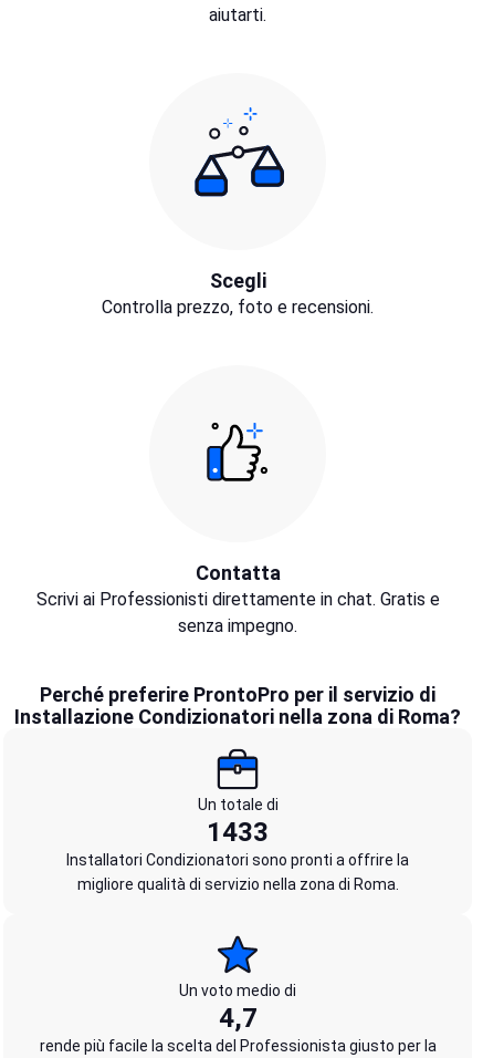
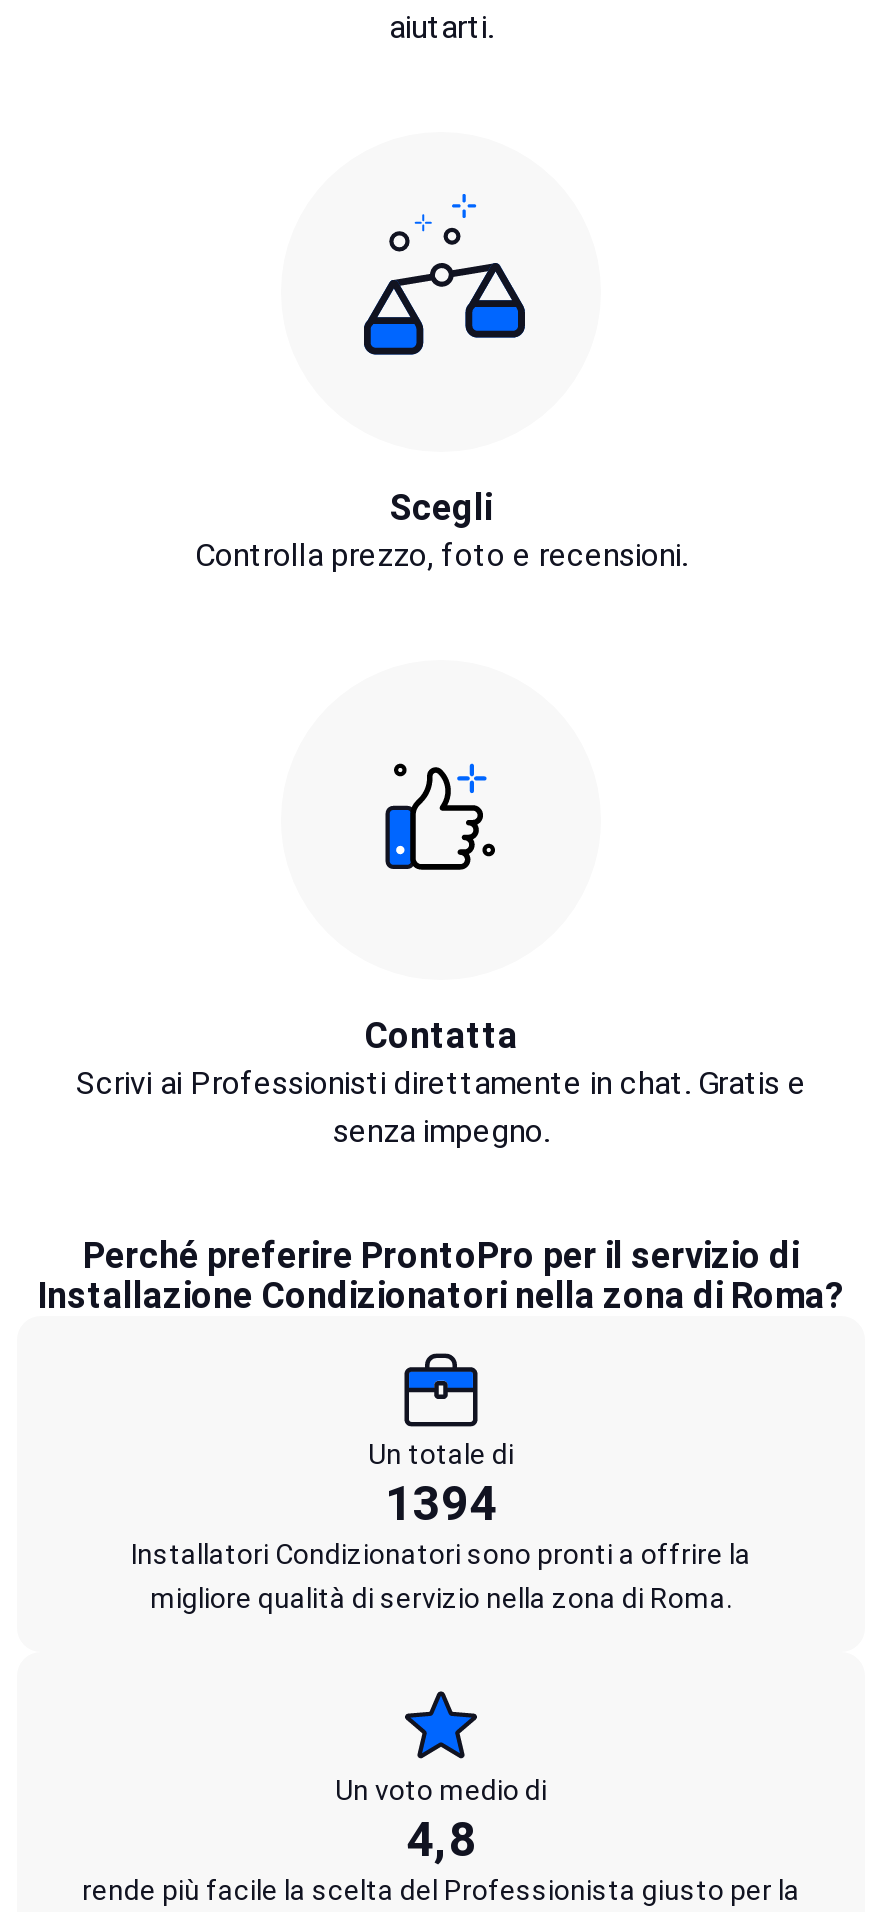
[207,817,269,848] 1433 -> [385,1476,497,1532] 1394
[218,1002,257,1033] 4,7 -> [406,1812,476,1868] 4,8

